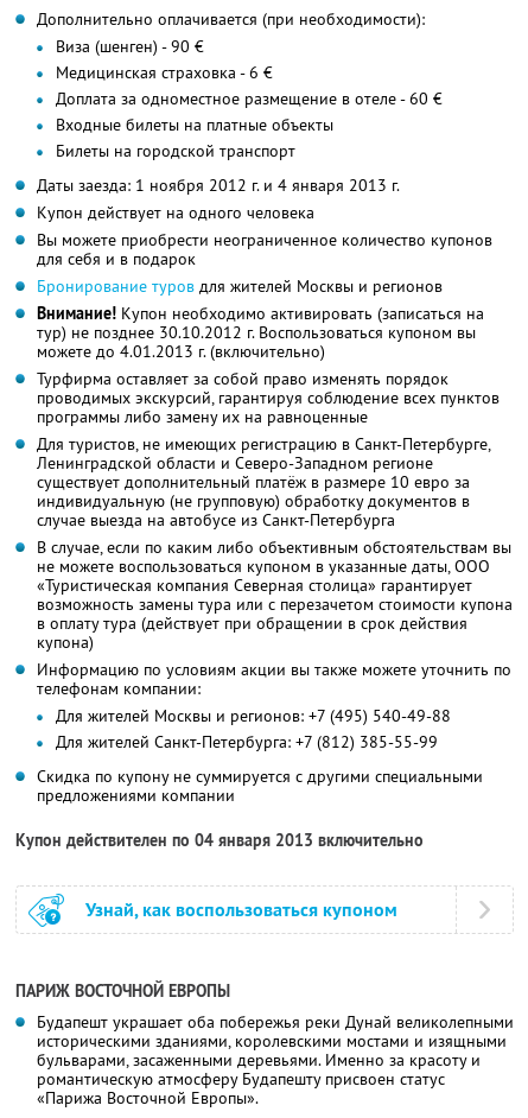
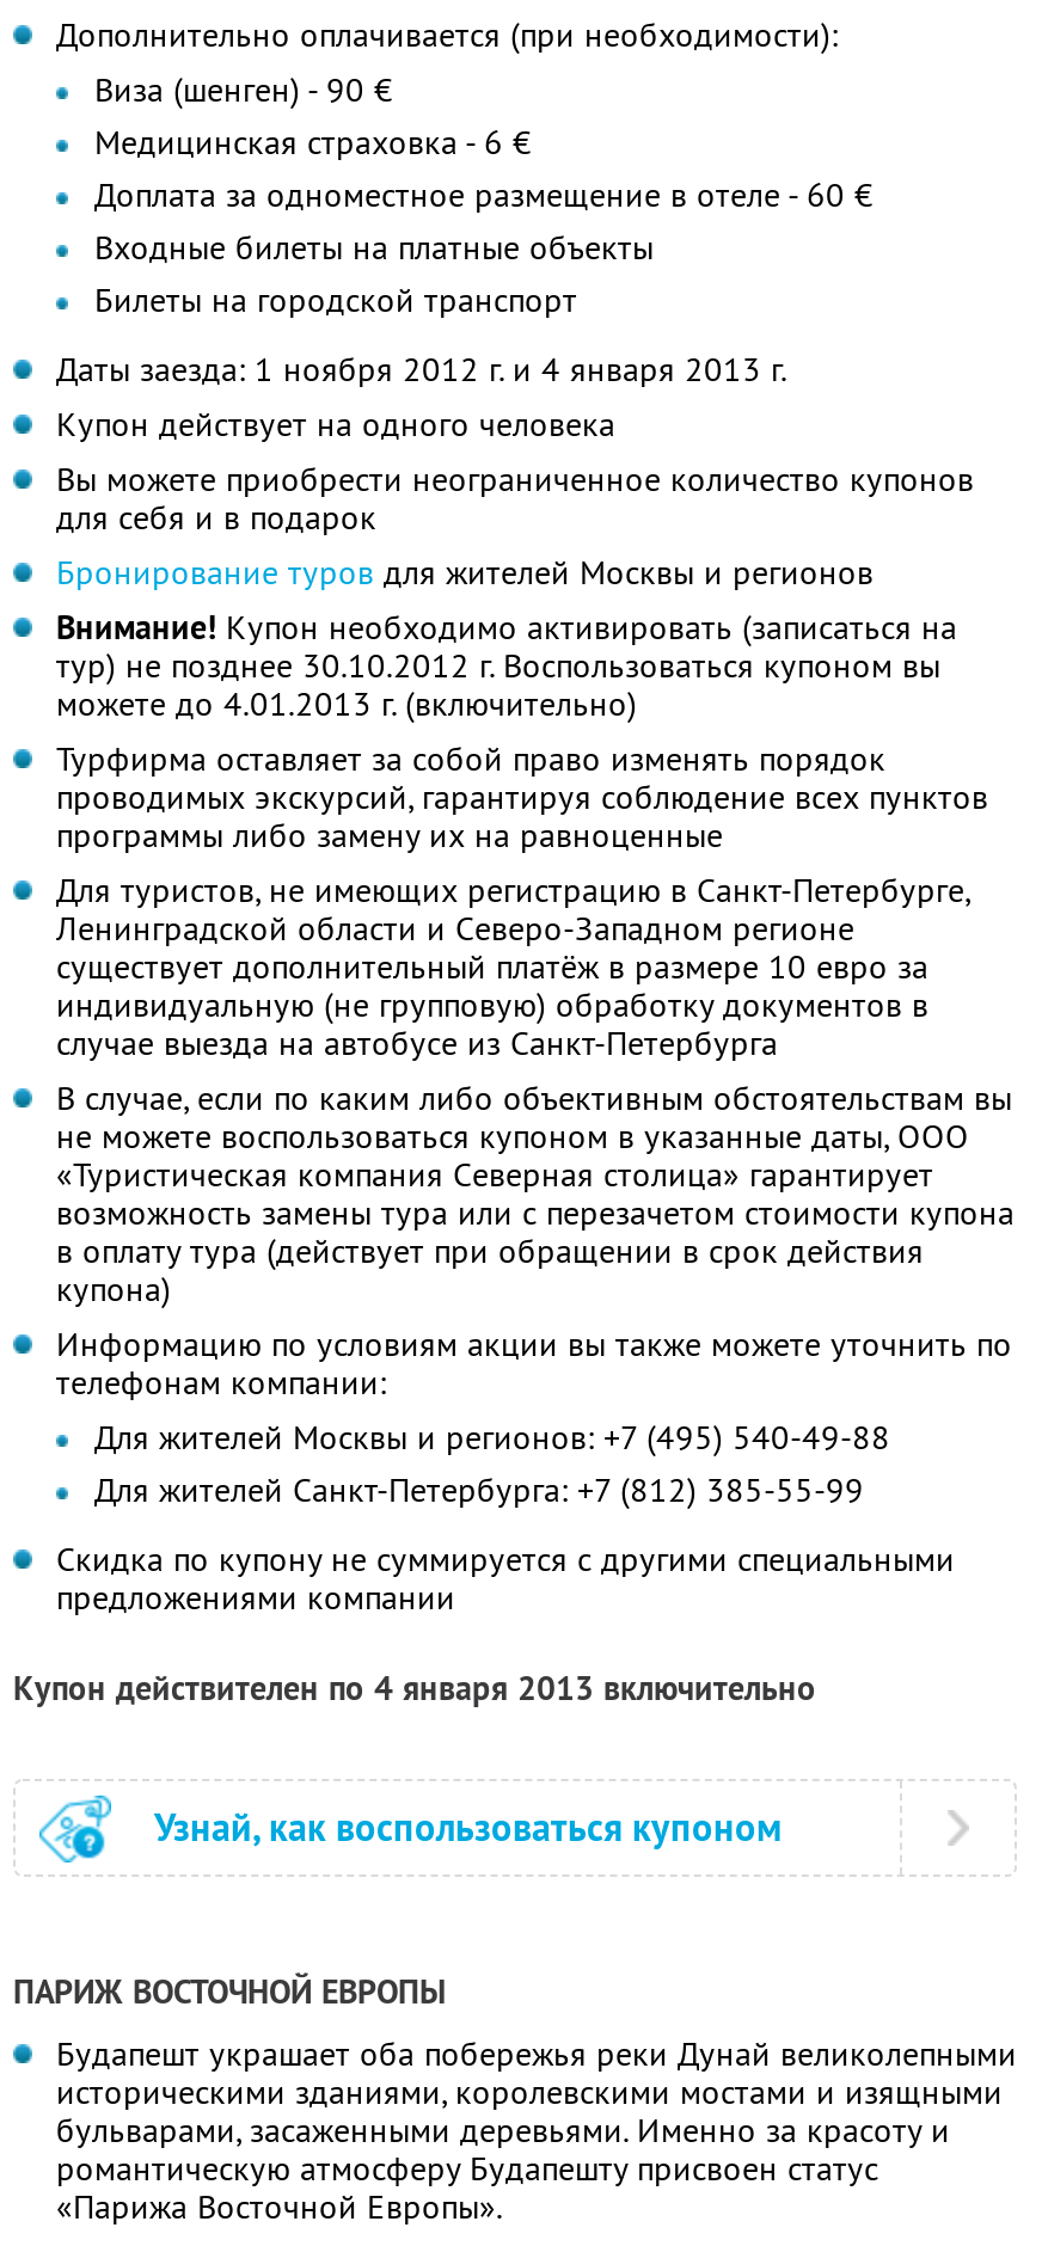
[15,830,424,851] Купон действителен по 04 января 2013 включительно -> [13,1667,816,1710] Купон действителен по 4 января 2013 включительно

